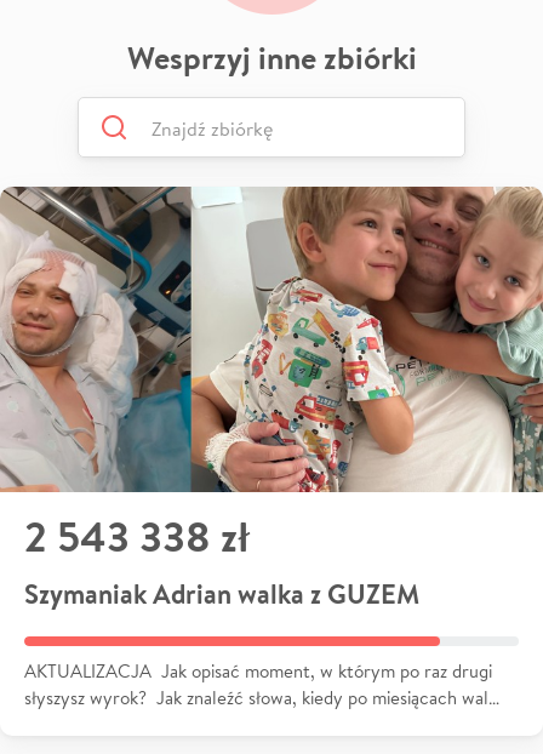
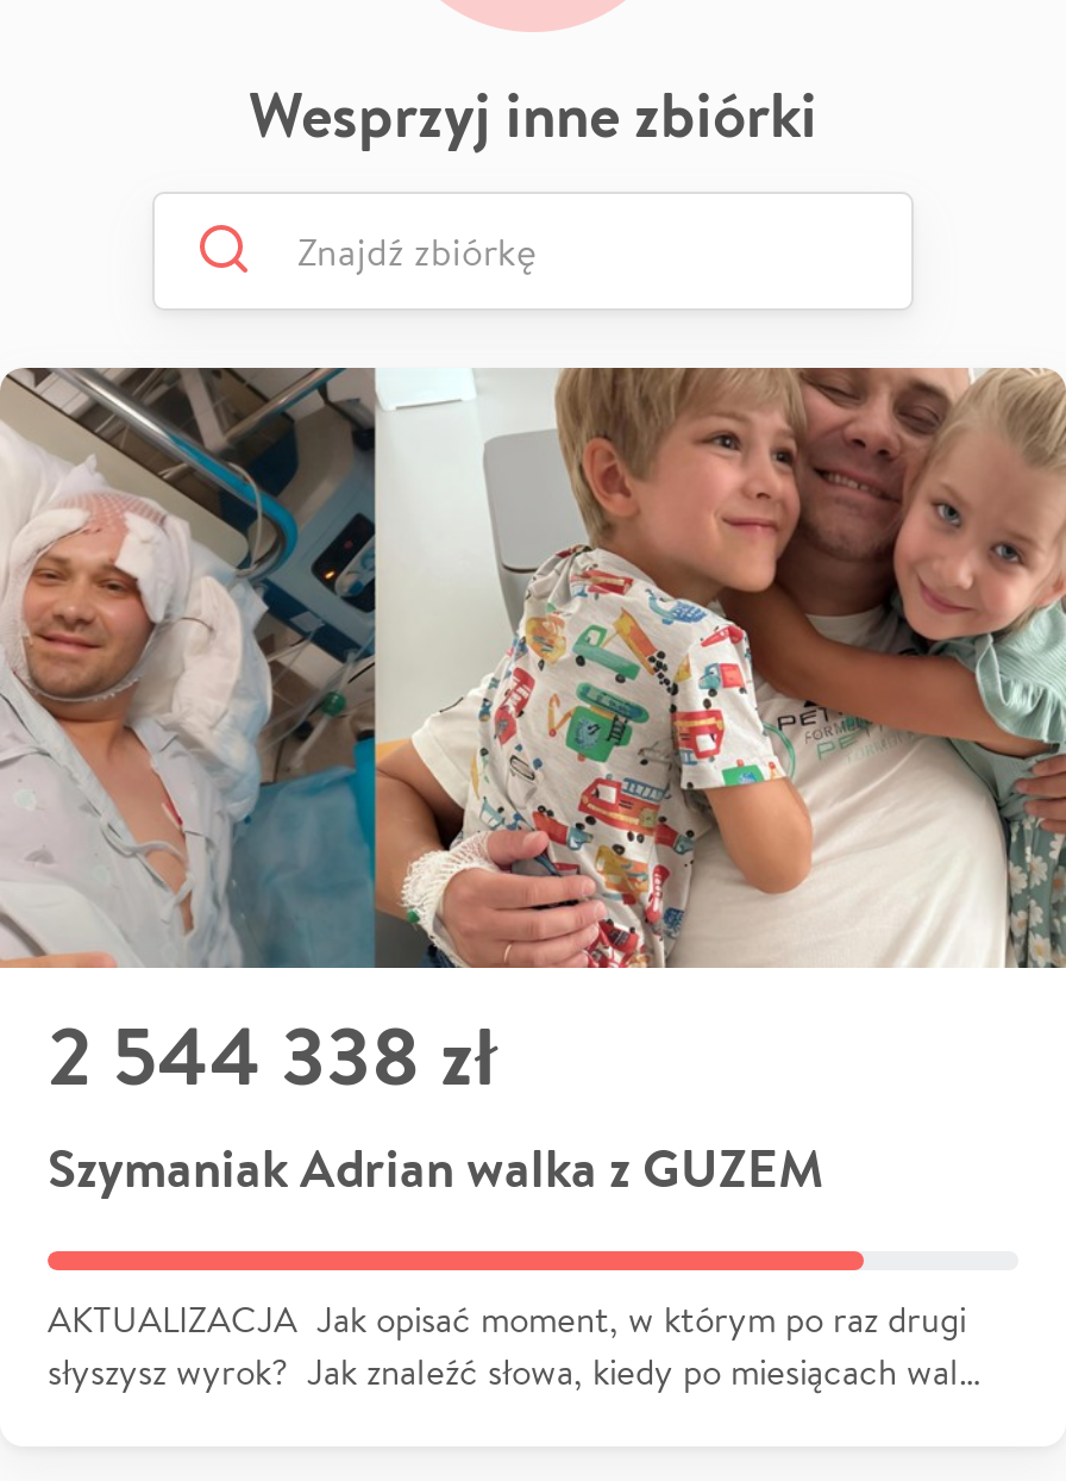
[24,508,250,565] 2 543 338 zł -> [48,998,497,1110] 2 544 338 zł

